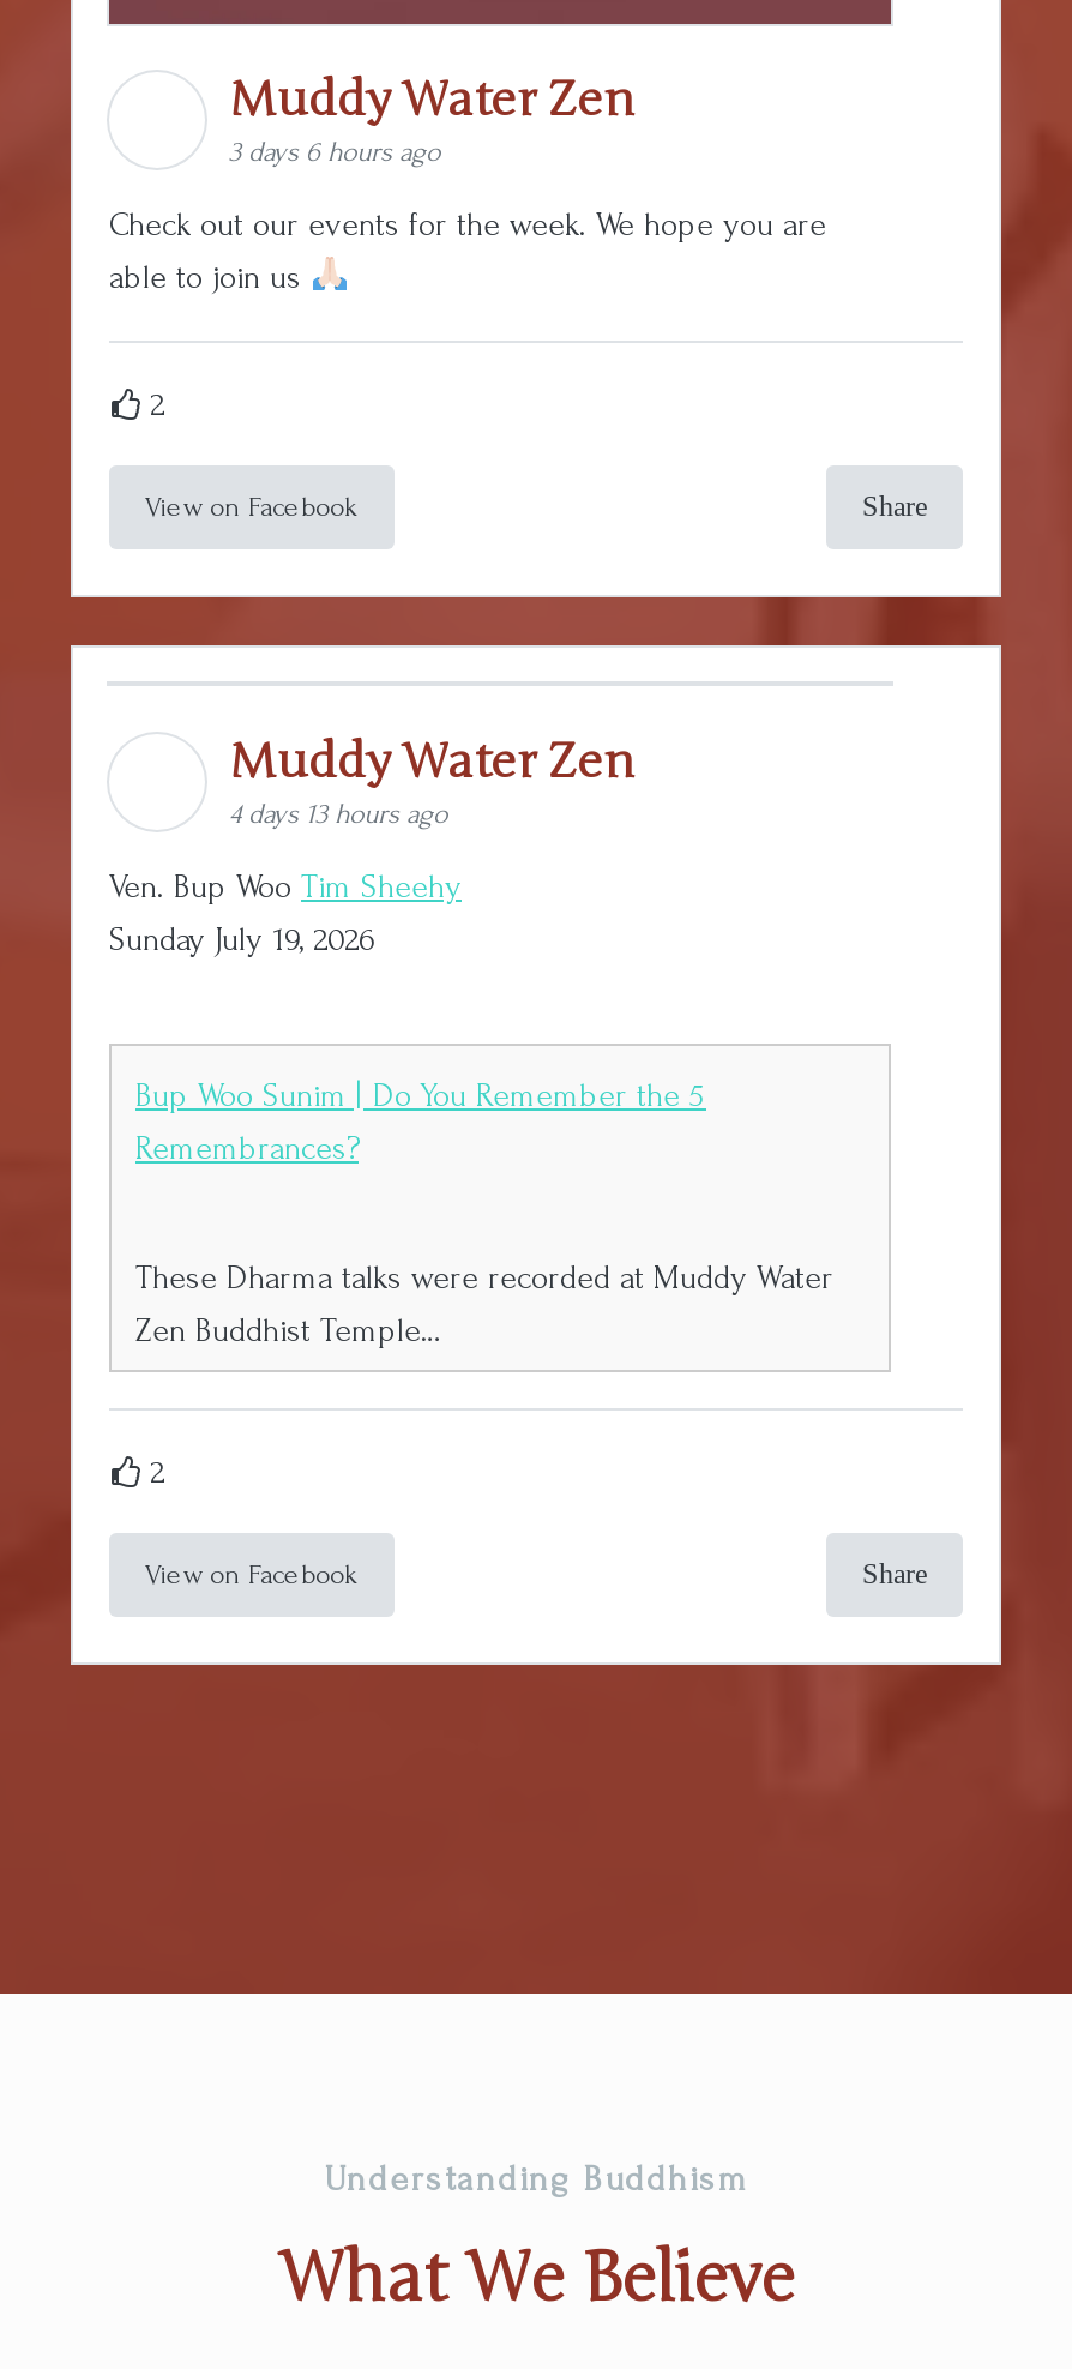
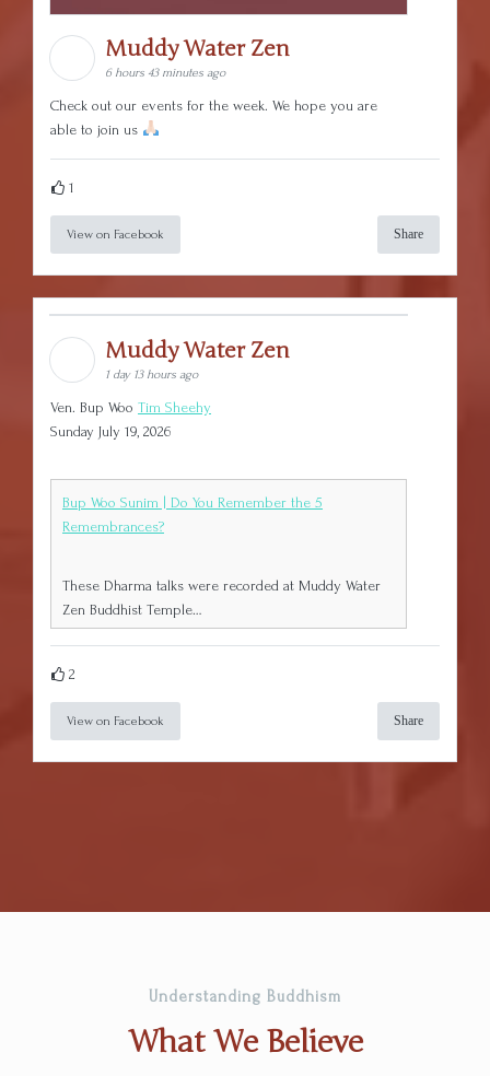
[229,136,440,167] 3 days 6 hours ago -> [105,65,225,79] 6 hours 43 minutes ago
[150,385,164,421] 2 -> [69,179,74,195] 1
[229,798,447,829] 4 days 13 hours ago -> [105,367,198,381] 1 day 13 hours ago

